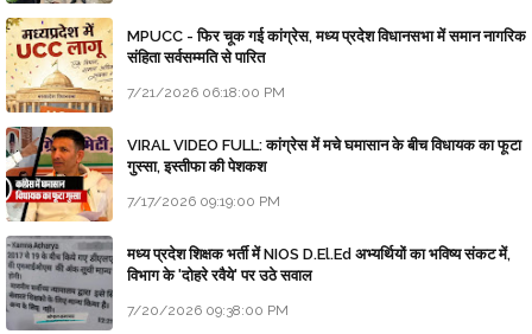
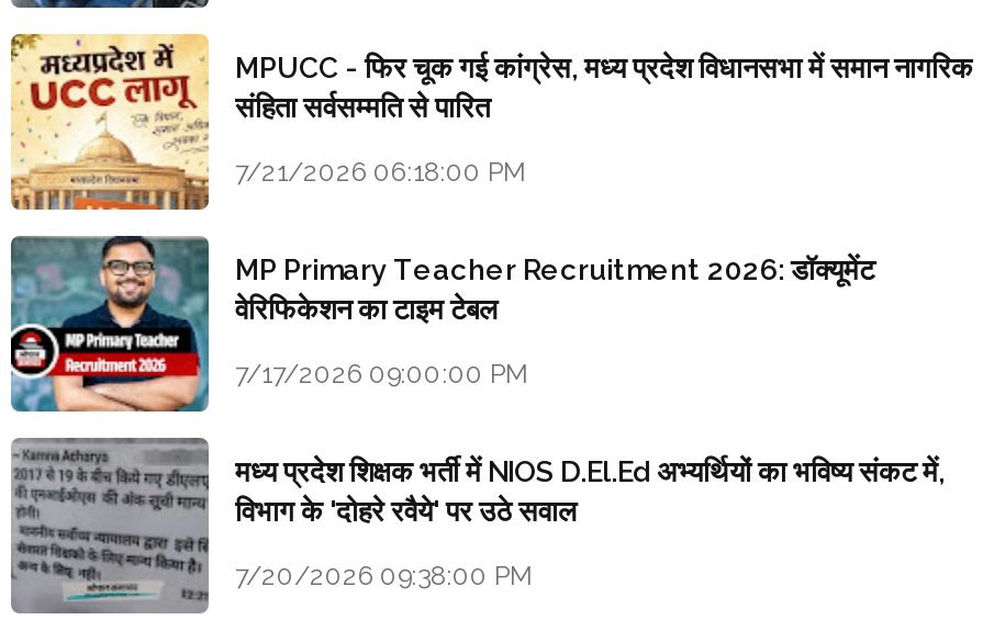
[5,126,521,223] [image] | VIRAL VIDEO FULL: कांग्रेस में मचे घमासान के बीच विधायक का फूटा | गुस्सा, इस्तीफा की पेशकश -> [9,235,874,415] [image] | MP Primary Teacher Recruitment 2026: डॉक्यूमेंट | वेरिफिकेशन का टाइम टेबल
[127,193,280,210] 7/17/2026 09:19:00 PM -> [235,358,529,388] 7/17/2026 09:00:00 PM

